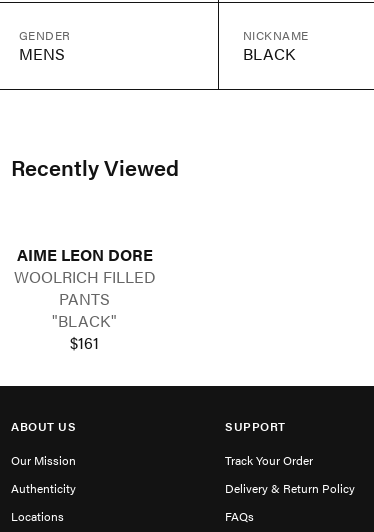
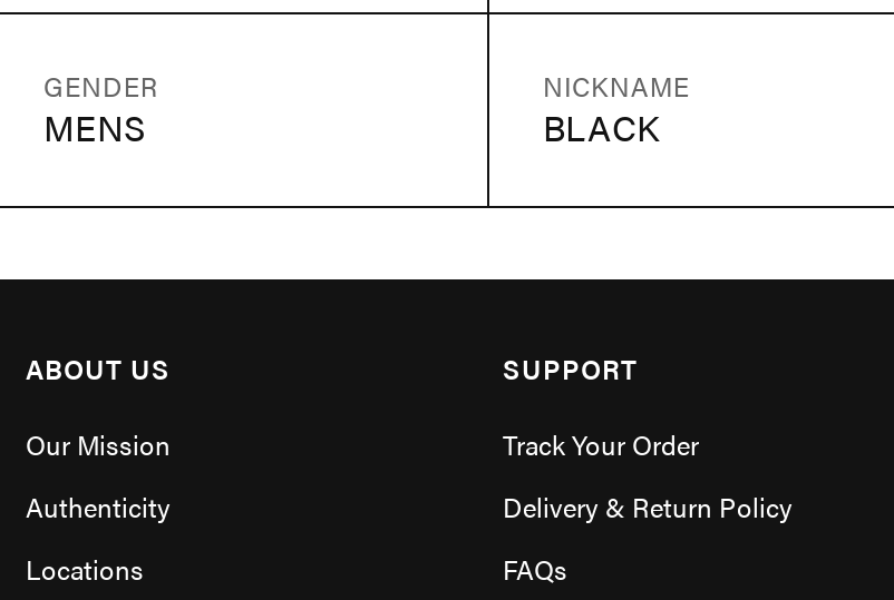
[11,151,179,354] Recently Viewed | AIME LEON DORE | WOOLRICH FILLED | PANTS | "BLACK" | $161 -> none

